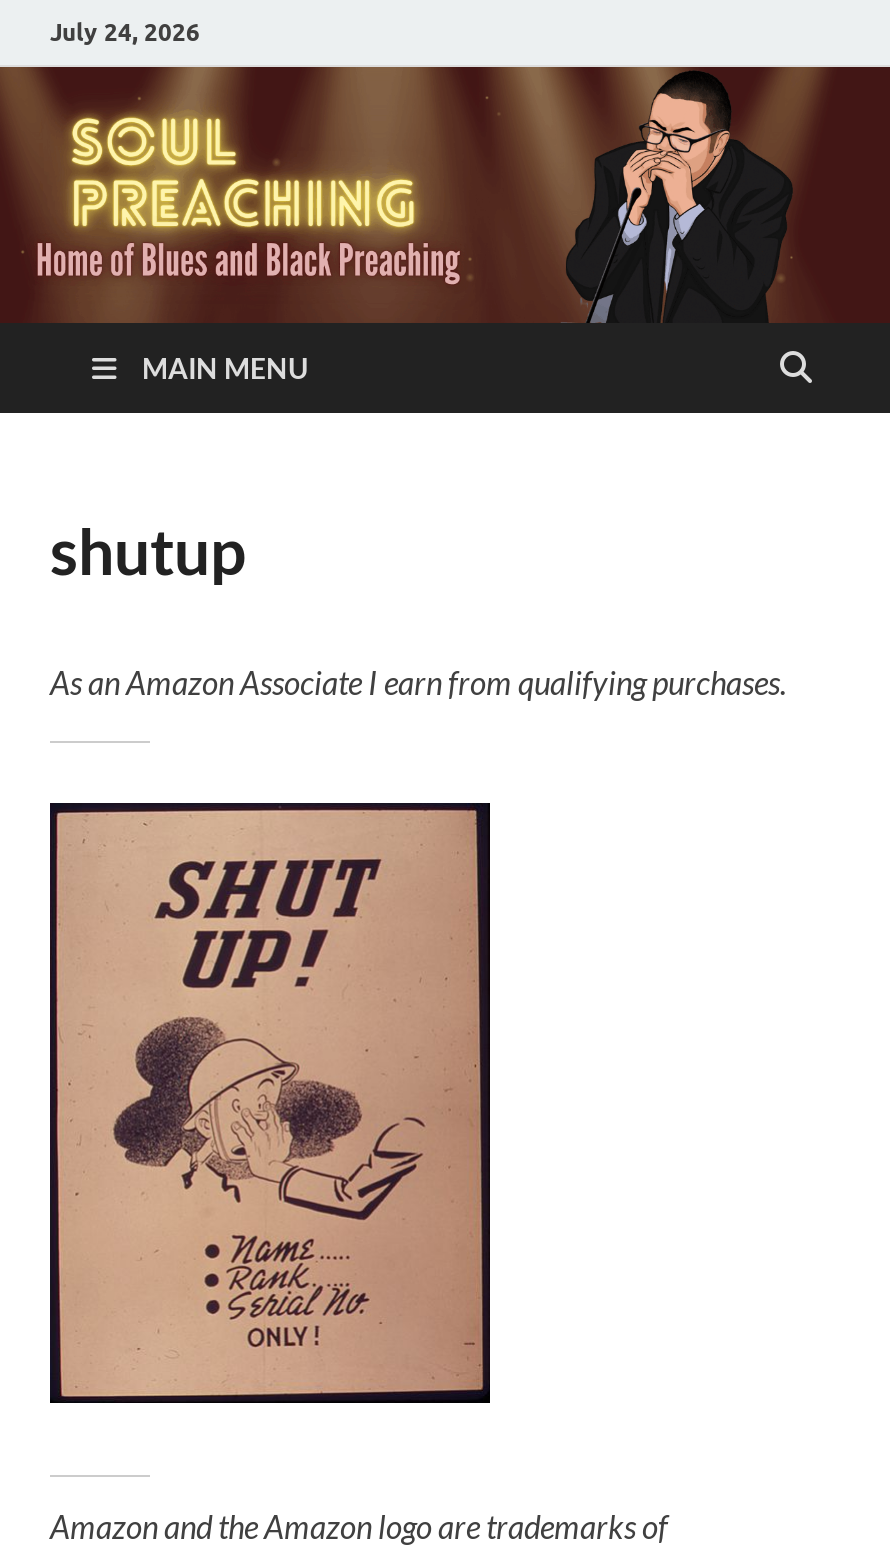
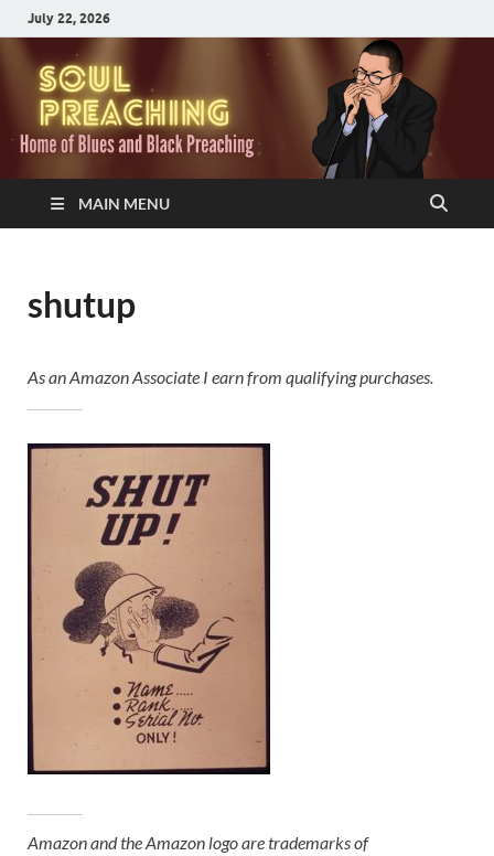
[50,16,200,46] July 24, 2026 -> [28,9,110,26] July 22, 2026

